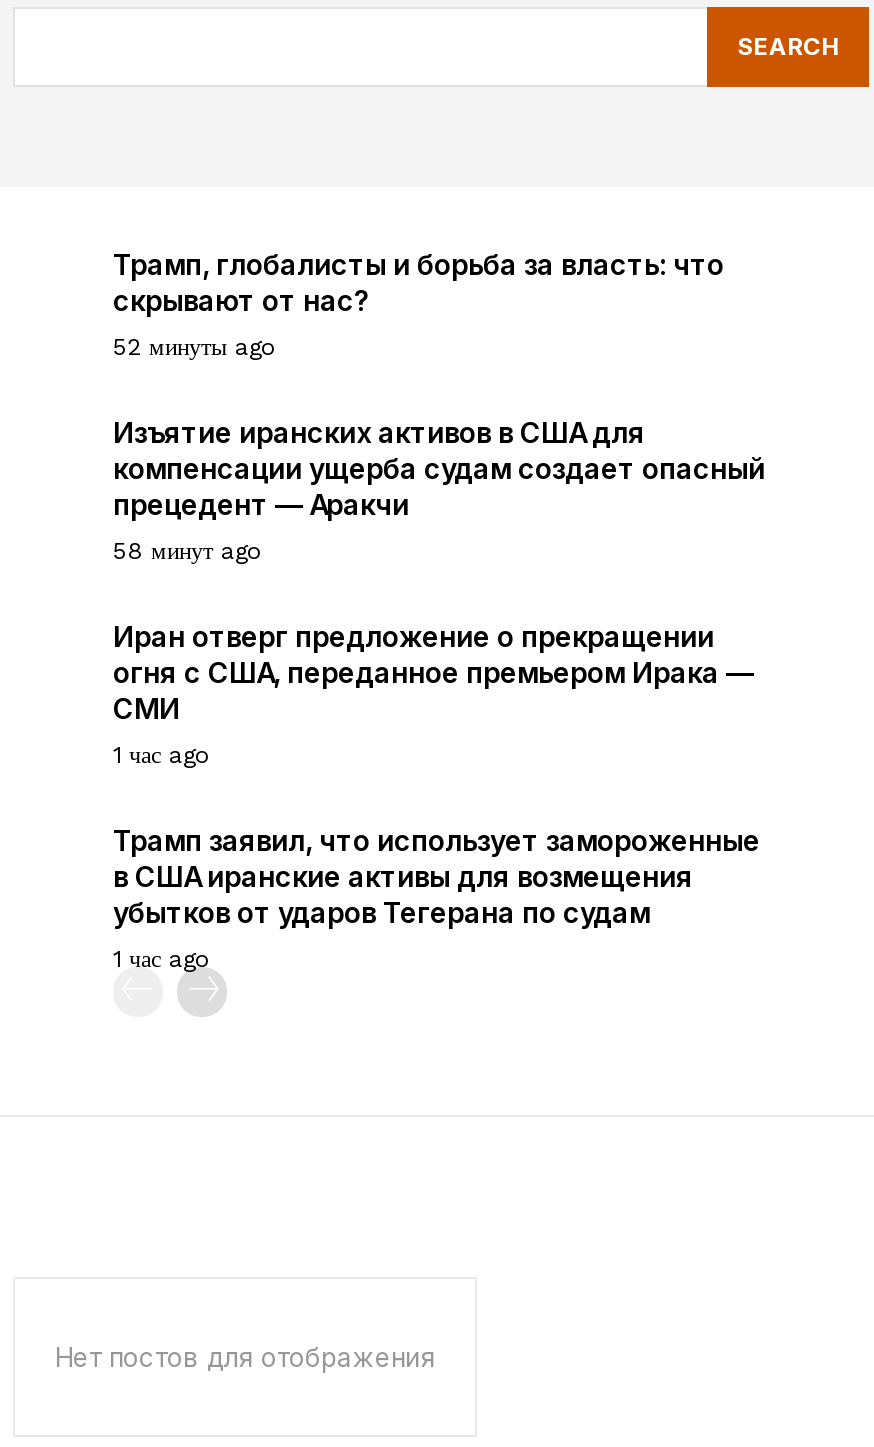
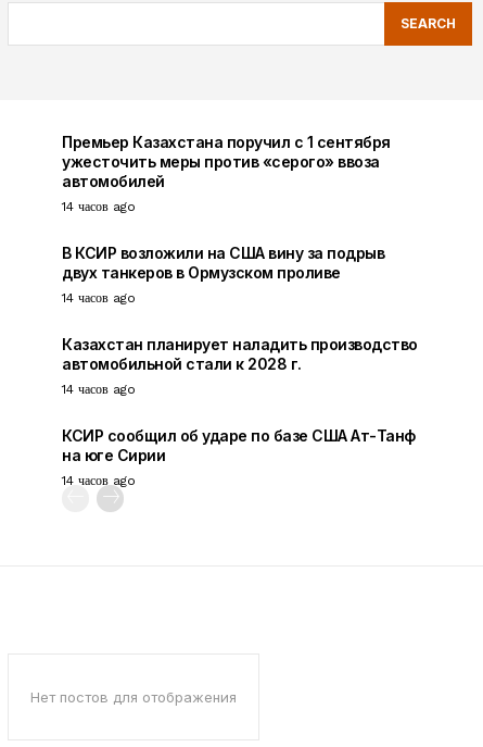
[113,246,724,316] Трамп, глобалисты и борьба за власть: что | скрывают от нас? -> [62,132,390,190] Премьер Казахстана поручил с 1 сентября | ужесточить меры против «серого» ввоза | автомобилей
[113,332,277,360] 52 минуты ago -> [62,198,136,214] 14 часов ago
[113,414,765,520] Изъятие иранских активов в США для | компенсации ущерба судам создает опасный | прецедент — Аракчи -> [62,243,384,281] В КСИР возложили на США вину за подрыв | двух танкеров в Ормузском проливе
[113,536,263,564] 58 минут ago -> [62,290,136,305] 14 часов ago
[113,618,753,724] Иран отверг предложение о прекращении | огня с США, переданное премьером Ирака — | СМИ -> [62,334,417,372] Казахстан планирует наладить производство | автомобильной стали к 2028 г.
[113,740,211,768] 1 час ago -> [62,381,136,396] 14 часов ago
[113,822,760,928] Трамп заявил, что использует замороженные | в США иранские активы для возмещения | убытков от ударов Тегерана по судам -> [62,426,415,464] КСИР сообщил об ударе по базе США Ат-Танф | на юге Сирии
[113,944,211,972] 1 час ago -> [62,472,136,488] 14 часов ago

